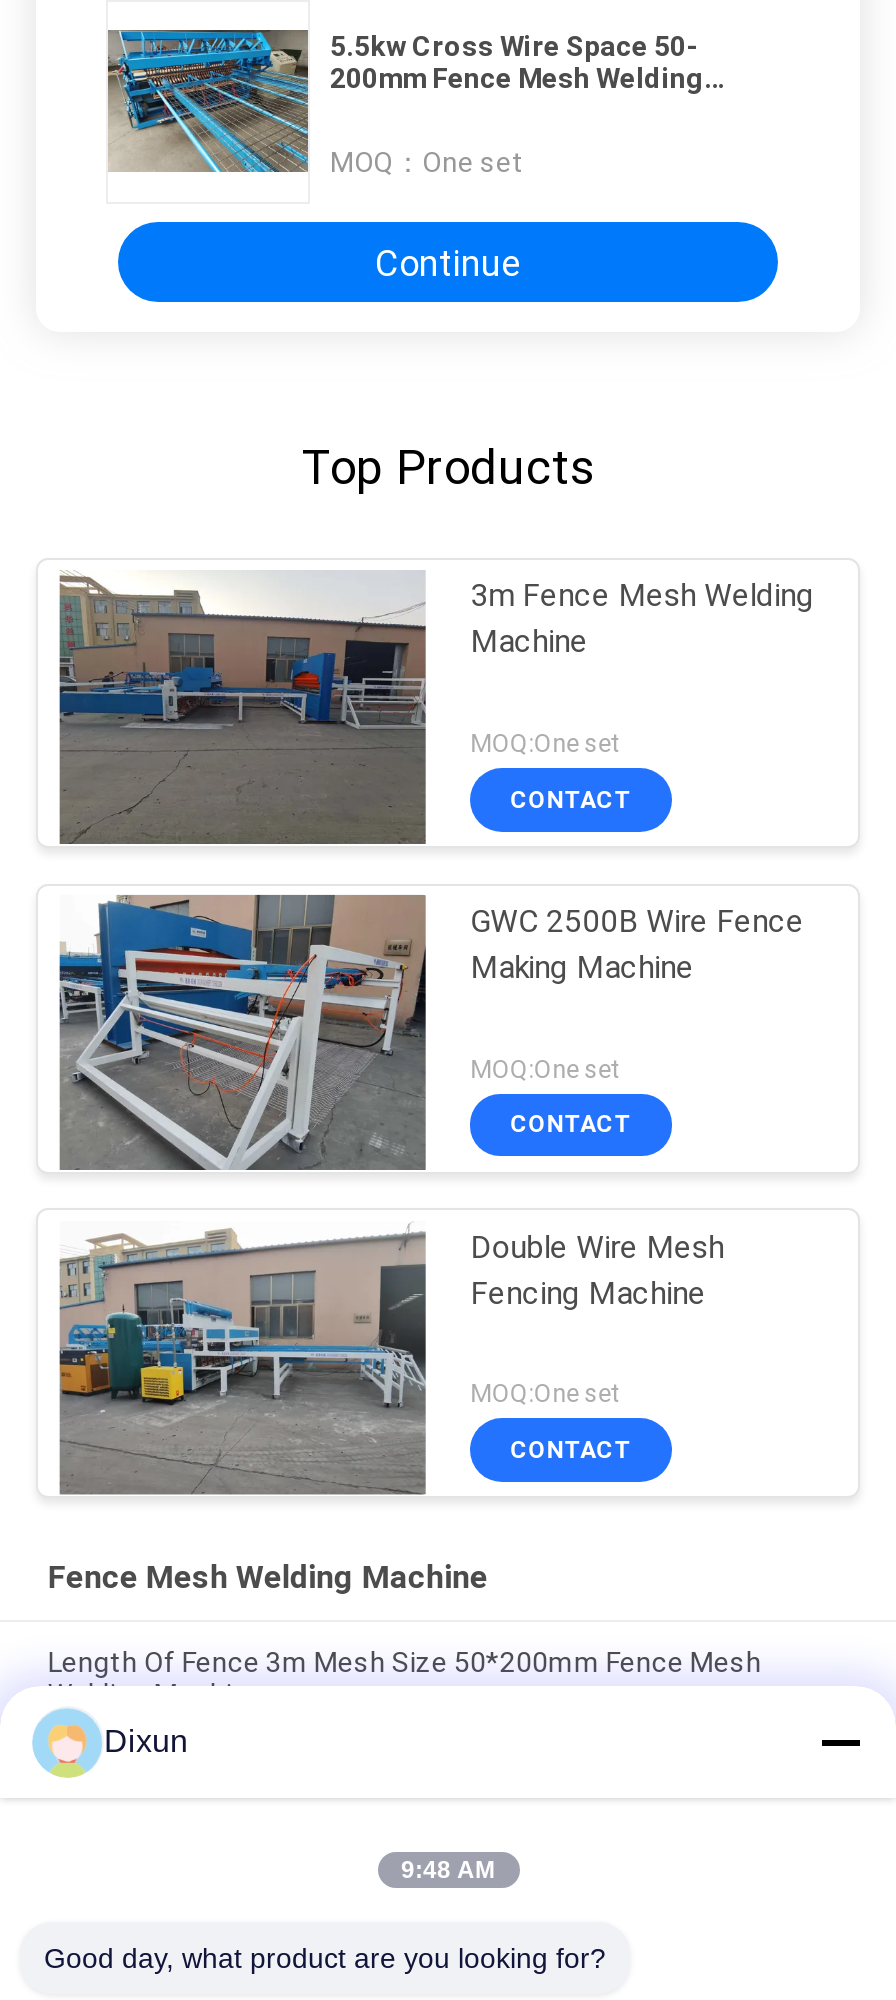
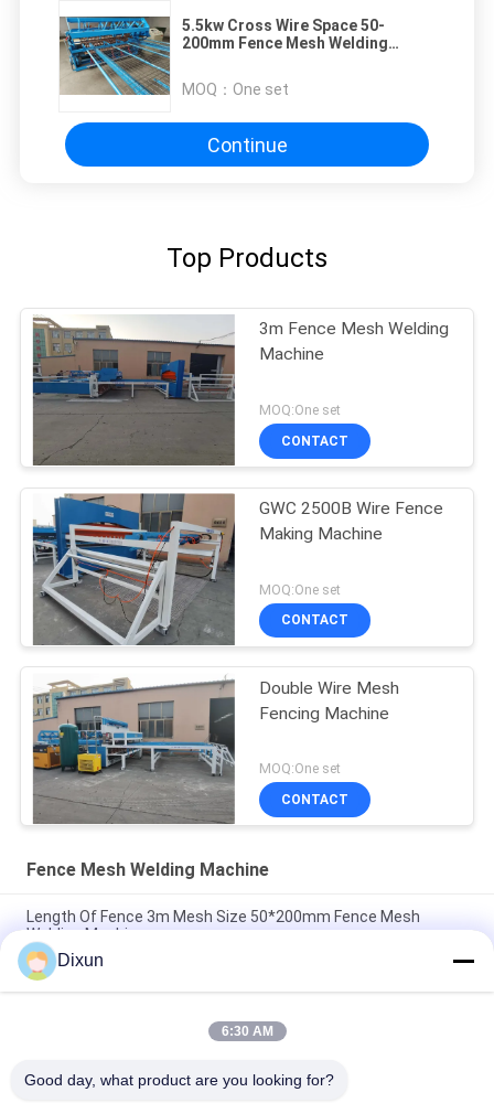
[401,1856,495,1884] 9:48 AM -> [221,1024,273,1039] 6:30 AM

